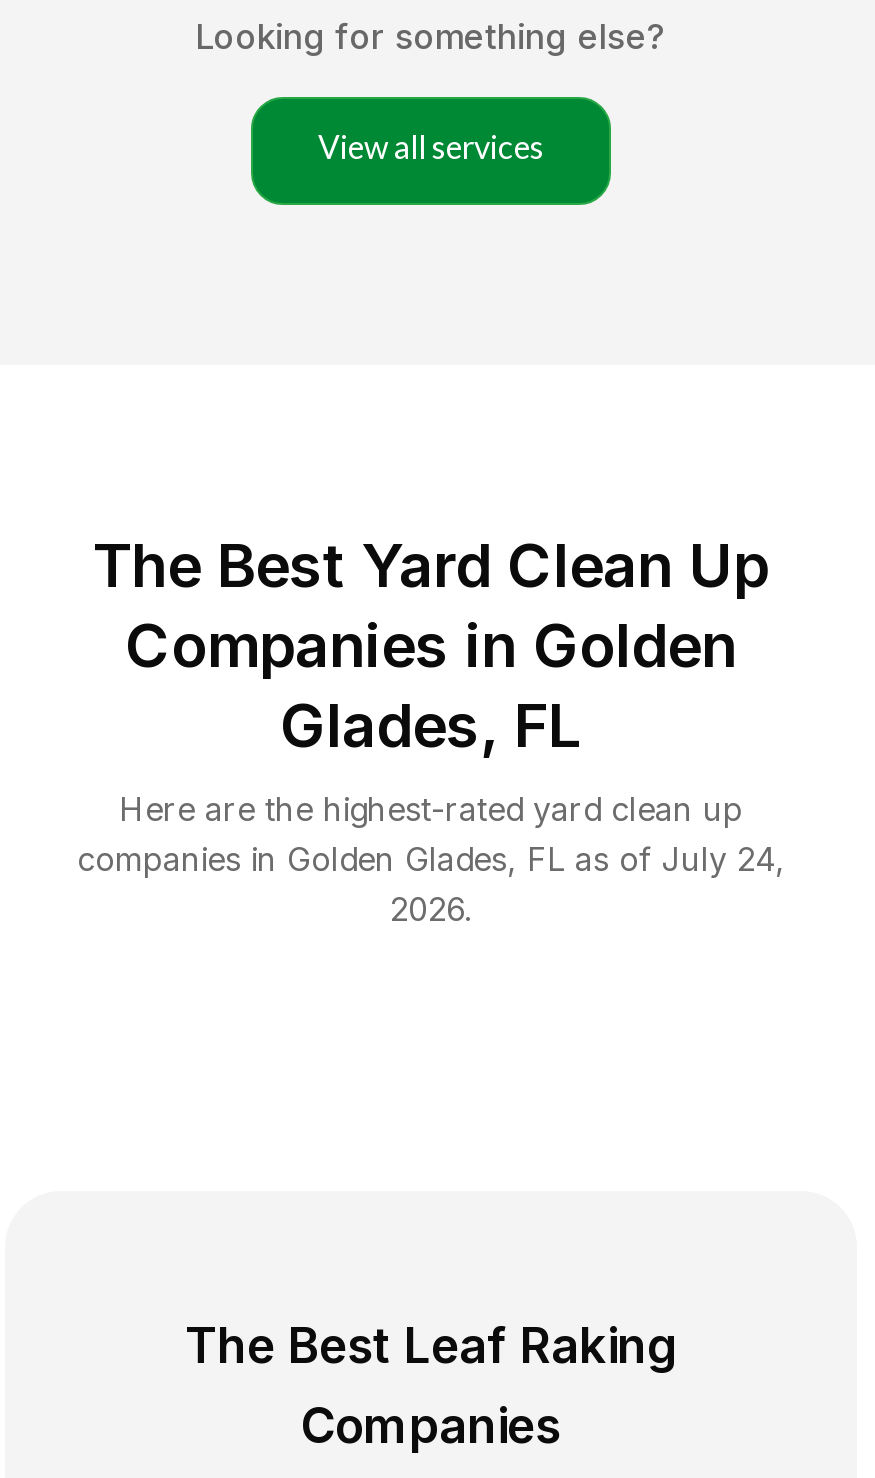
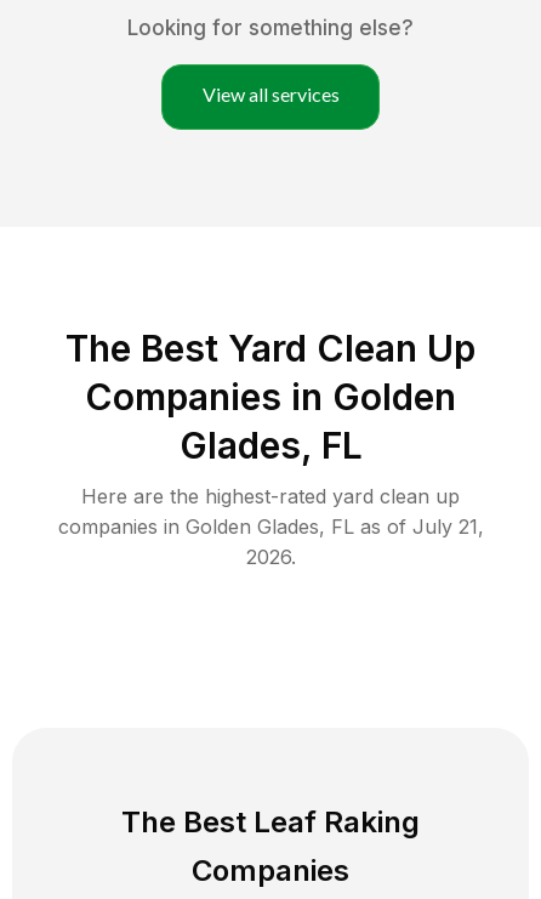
[77,839,785,879] companies in Golden Glades, FL as of July 24, -> [58,514,483,539] companies in Golden Glades, FL as of July 21,

